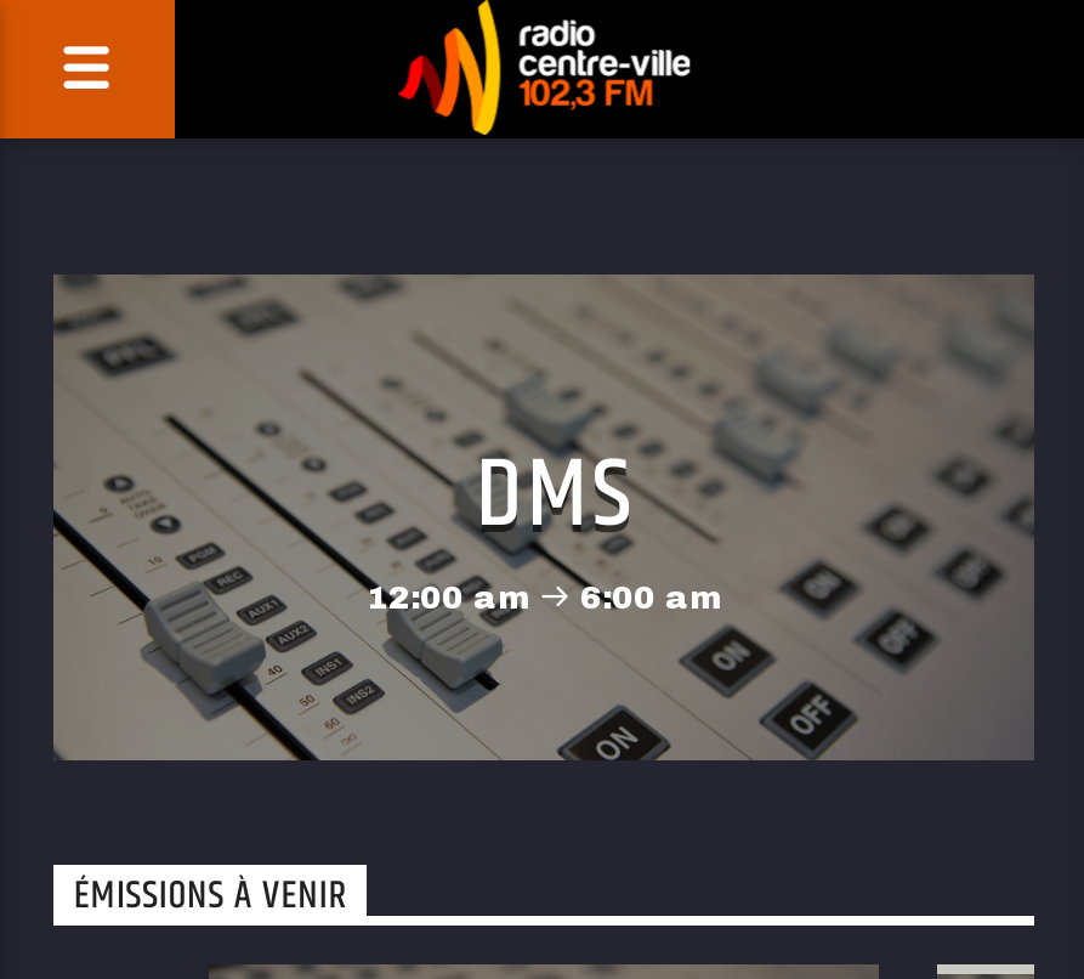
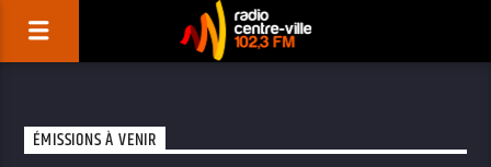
[367,423,721,617] DMS | 12:00 am | 6:00 am -> none

